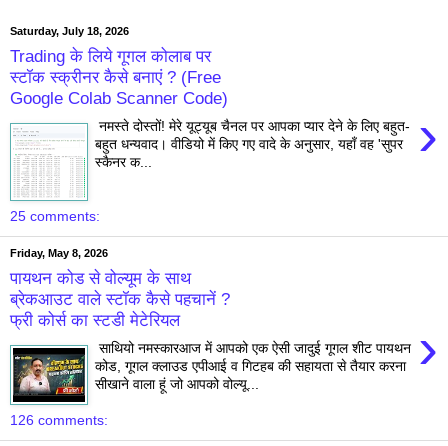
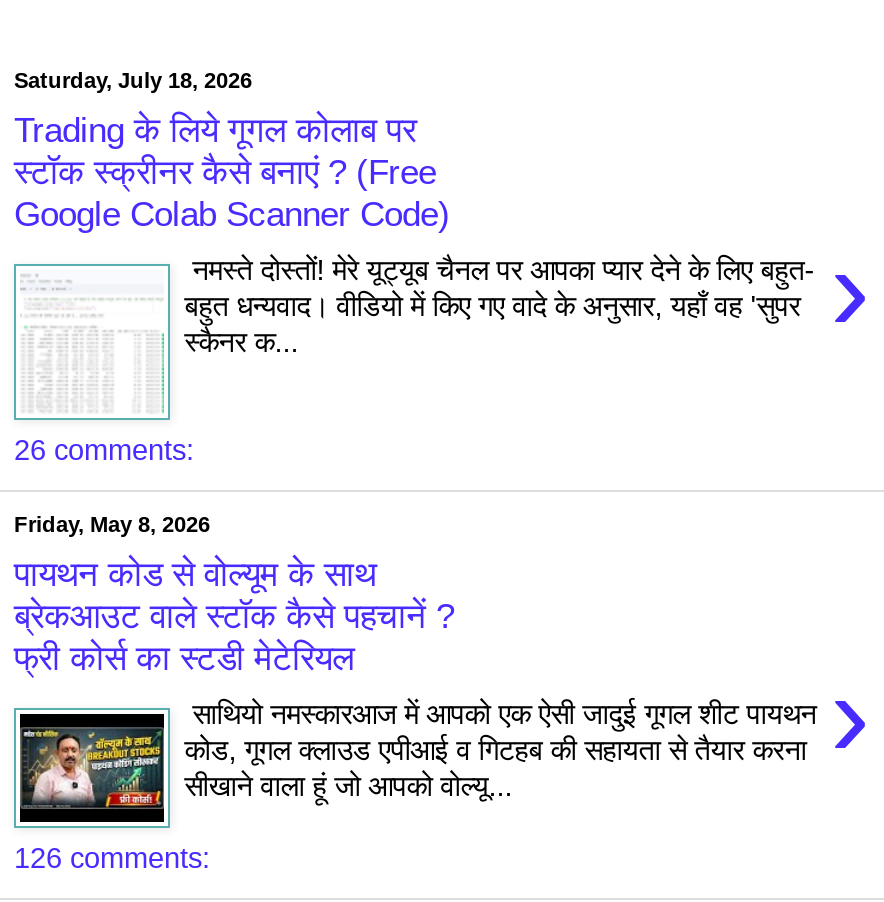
[10,208,100,224] 25 comments: -> [14,434,194,466] 26 comments:

